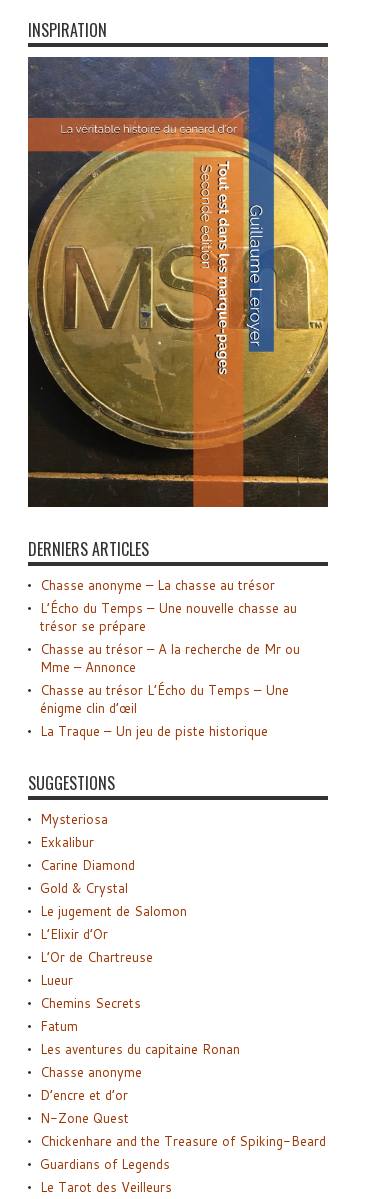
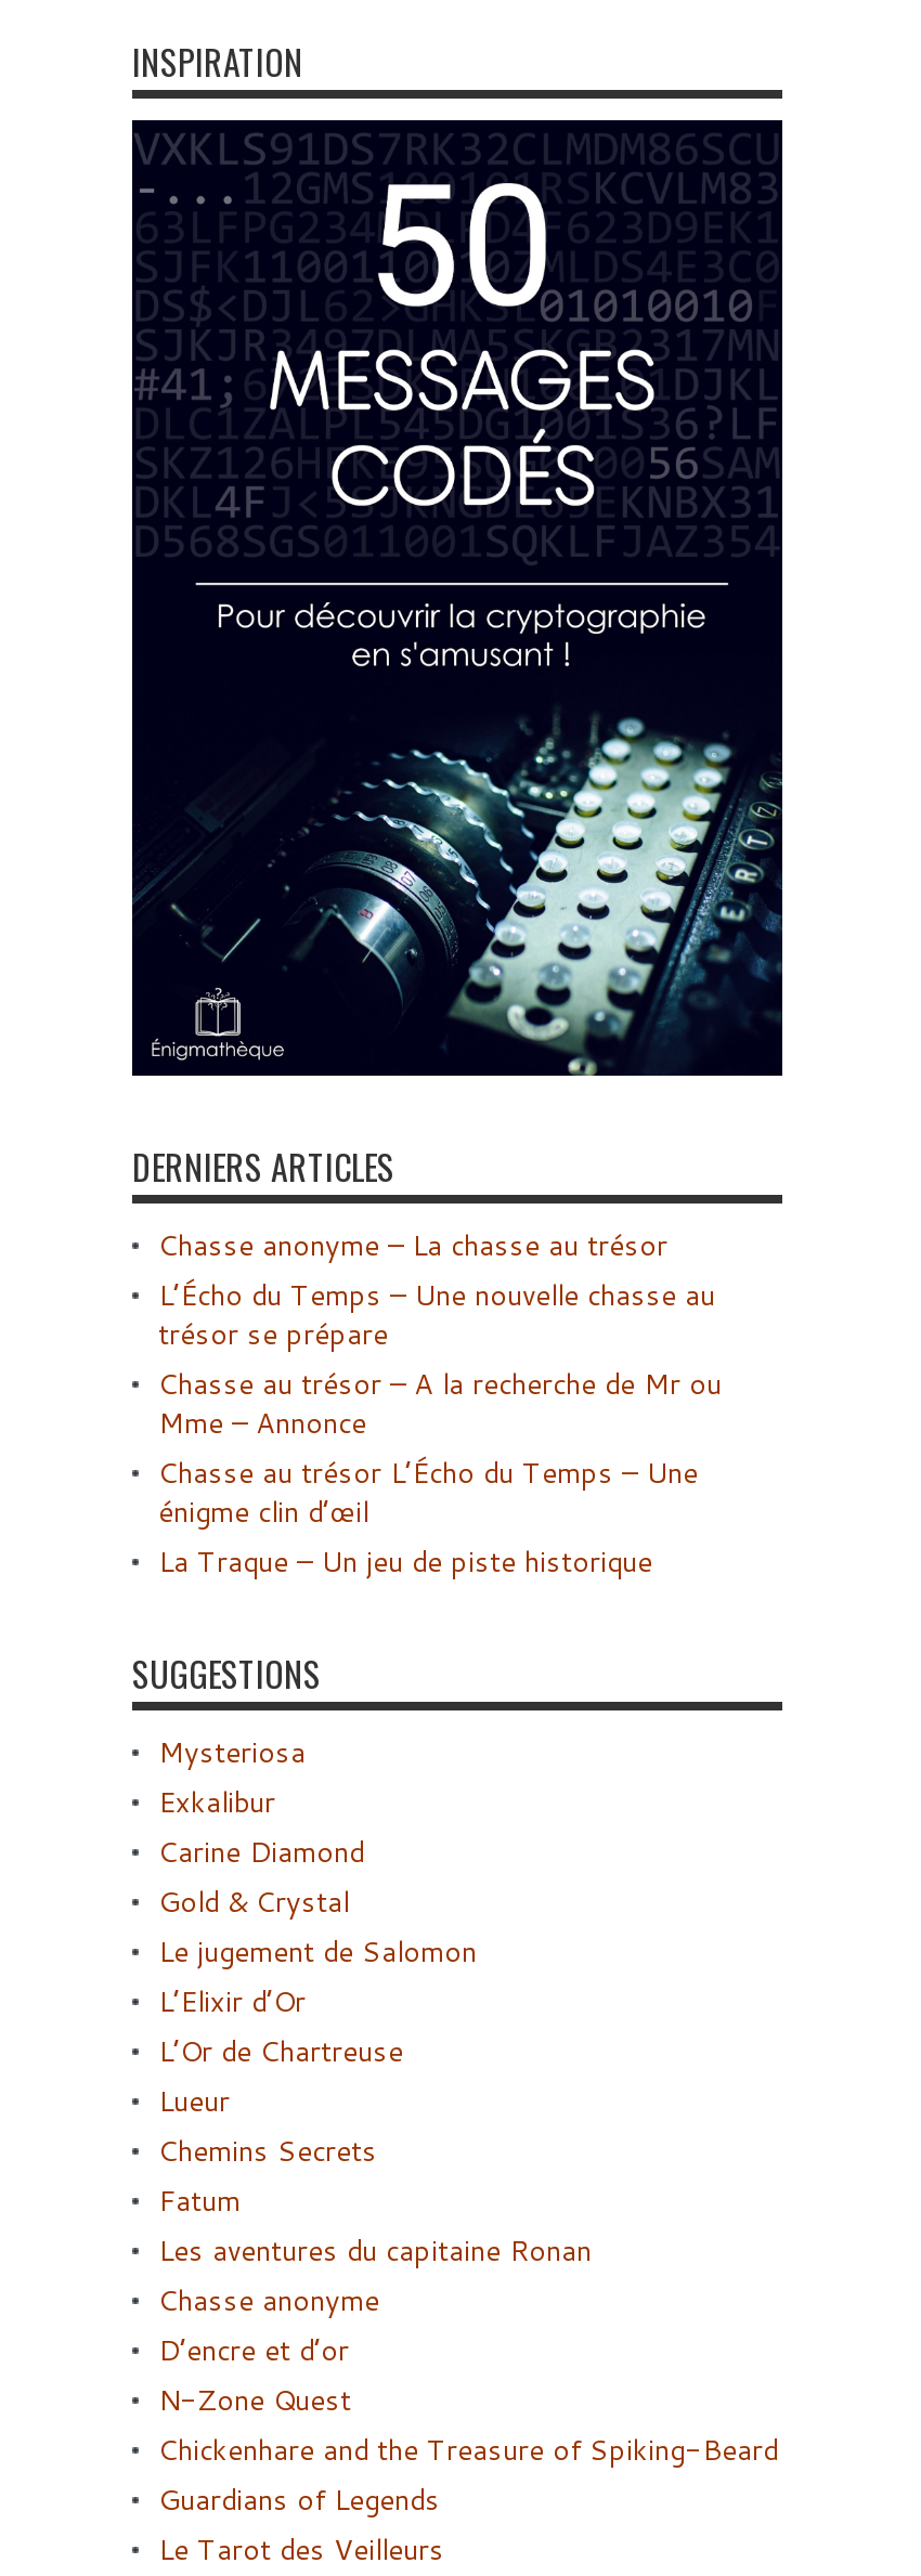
[27,56,329,508] [image] -> [130,118,784,1078] [image]

